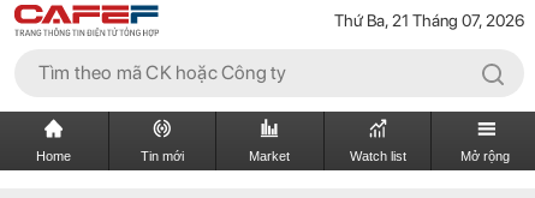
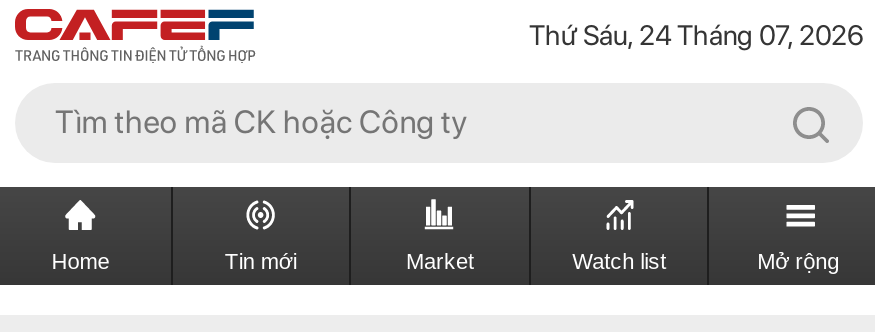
[334,11,524,30] Thứ Ba, 21 Tháng 07, 2026 -> [529,19,863,51] Thứ Sáu, 24 Tháng 07, 2026

